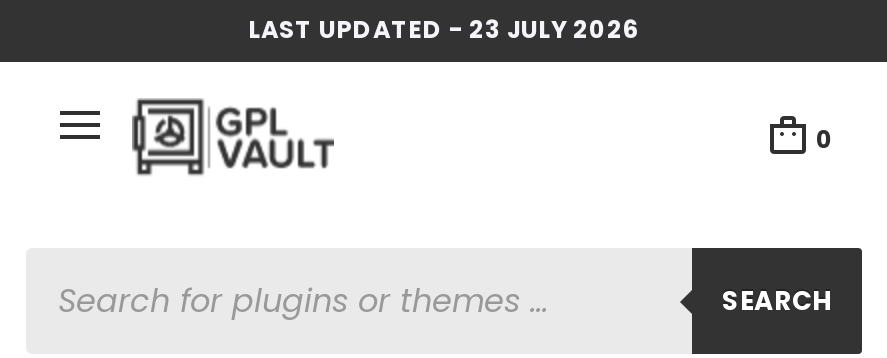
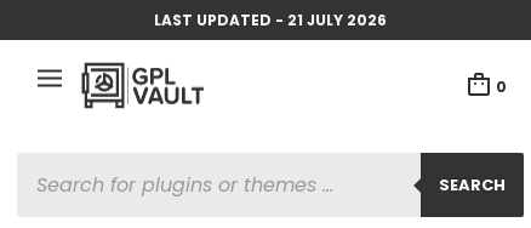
[249,11,639,45] LAST UPDATED - 23 JULY 2026 -> [154,9,387,30] LAST UPDATED - 21 JULY 2026

